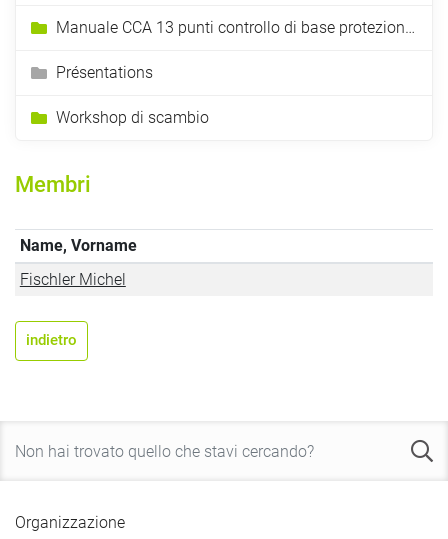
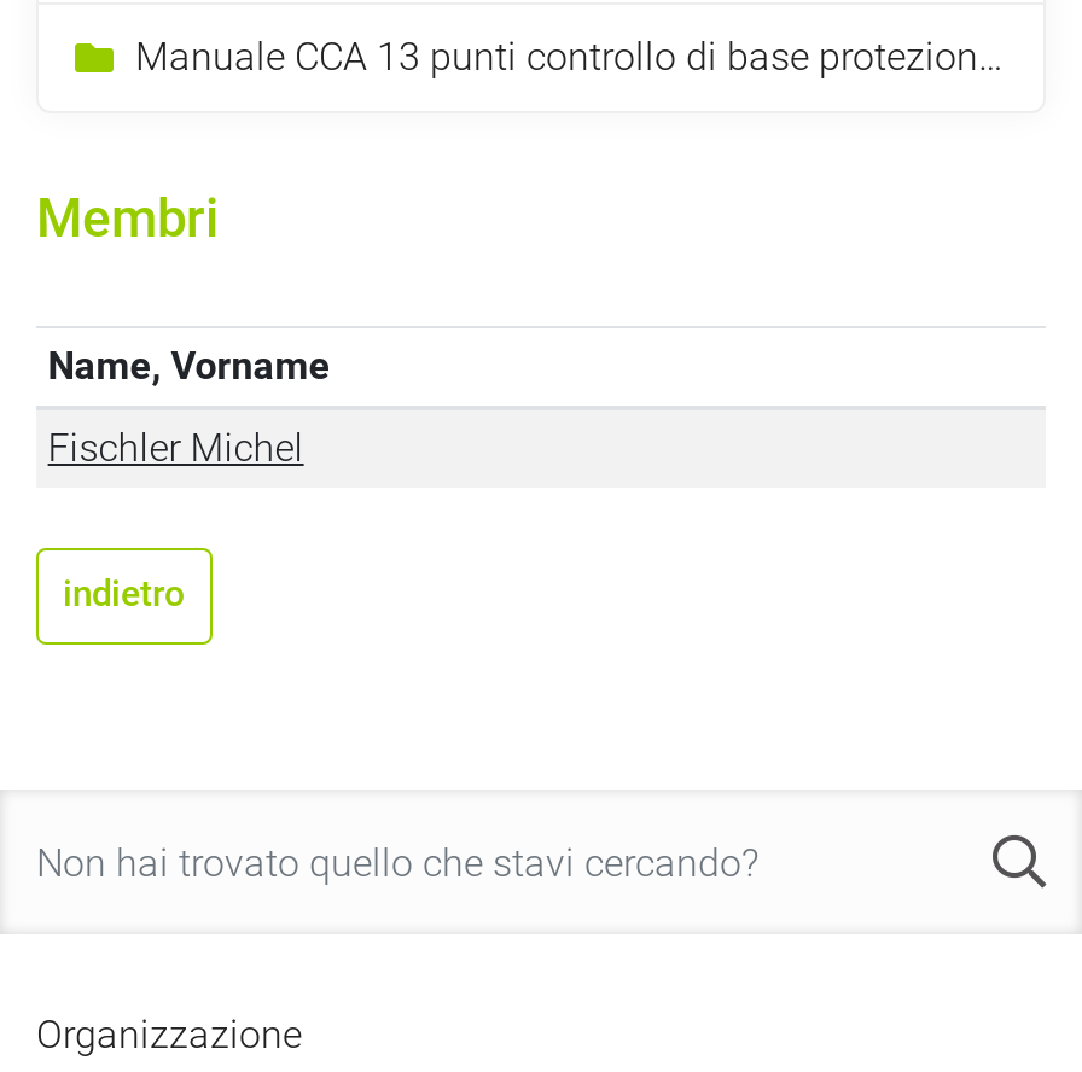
[56,63,209,127] Présentations | Workshop di scambio -> none

